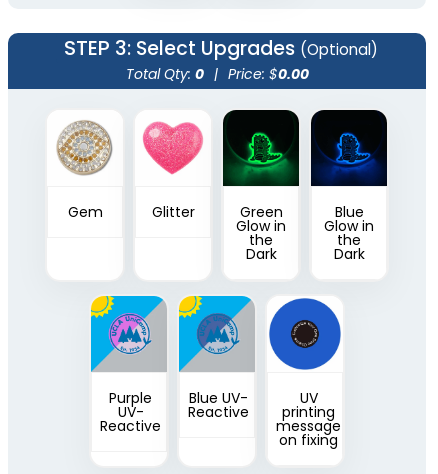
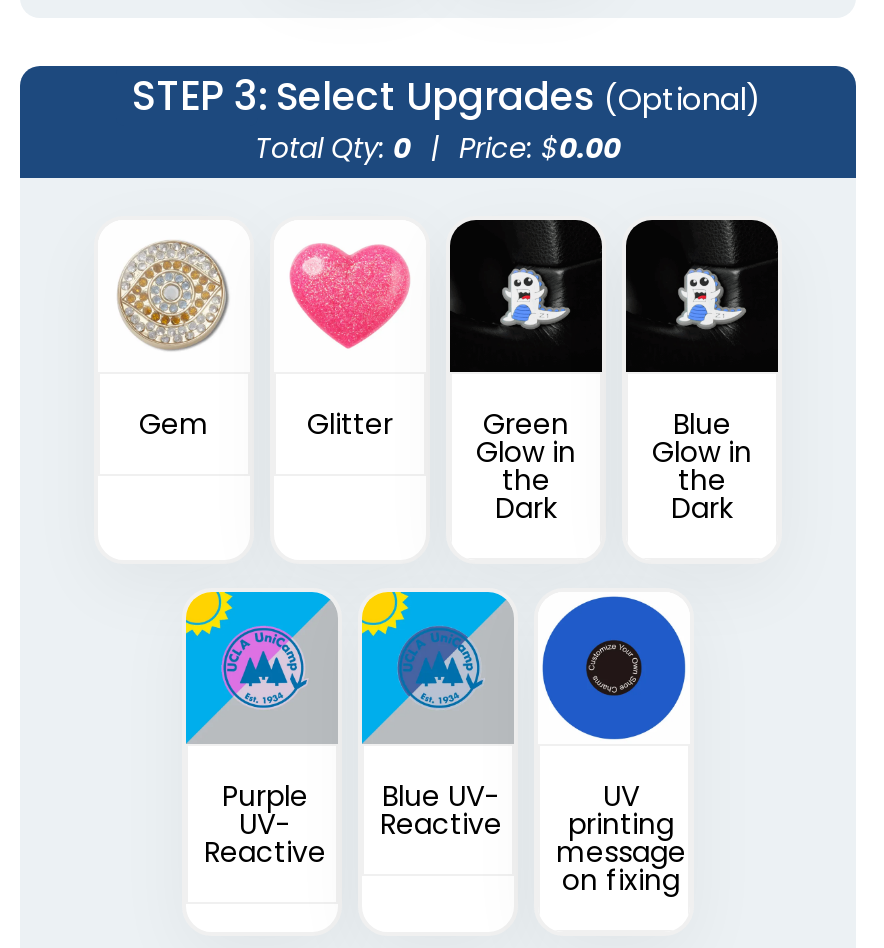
[224,111,298,186] [image] -> [450,220,598,372] [image]
[312,111,384,186] [image] -> [626,220,774,372] [image]

